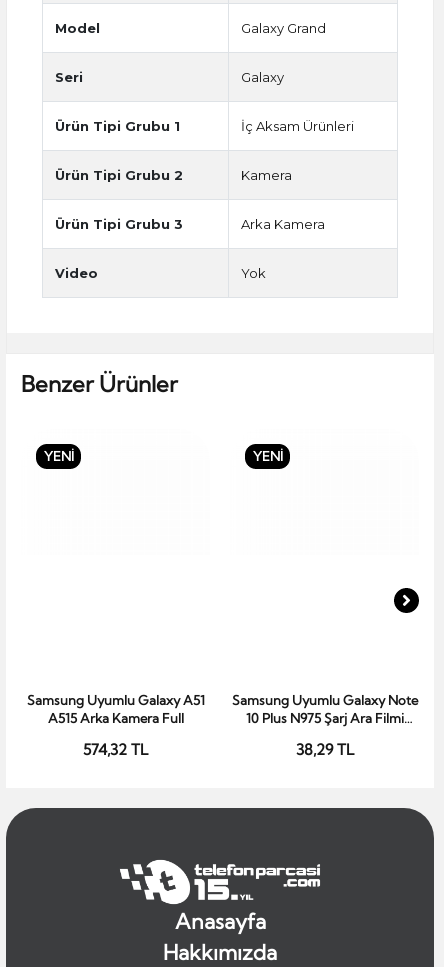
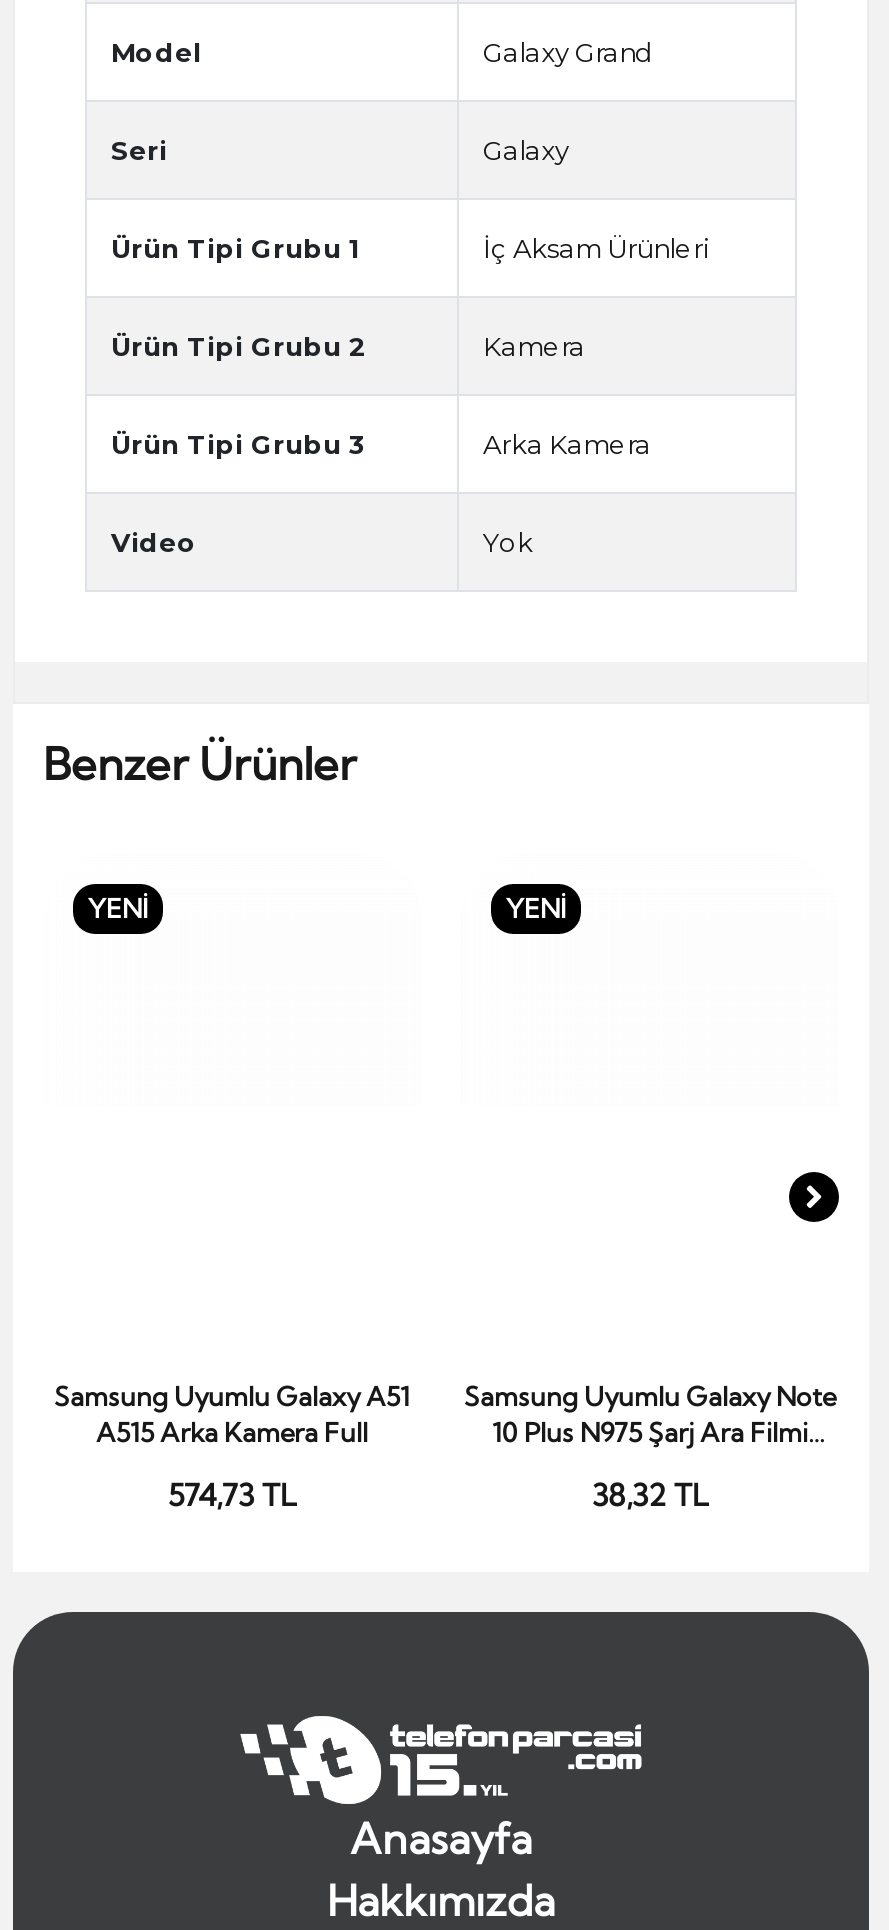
[83,740,148,759] 574,32 TL -> [168,1476,296,1514] 574,73 TL
[295,740,353,759] 38,29 TL -> [592,1476,708,1514] 38,32 TL

